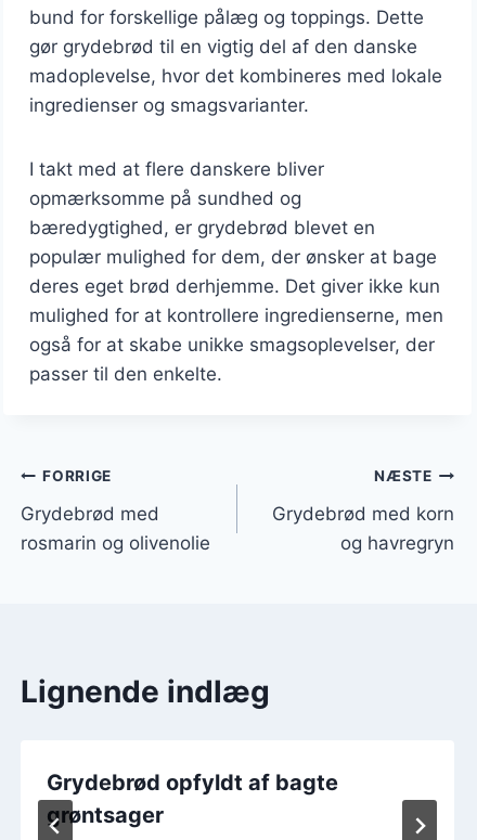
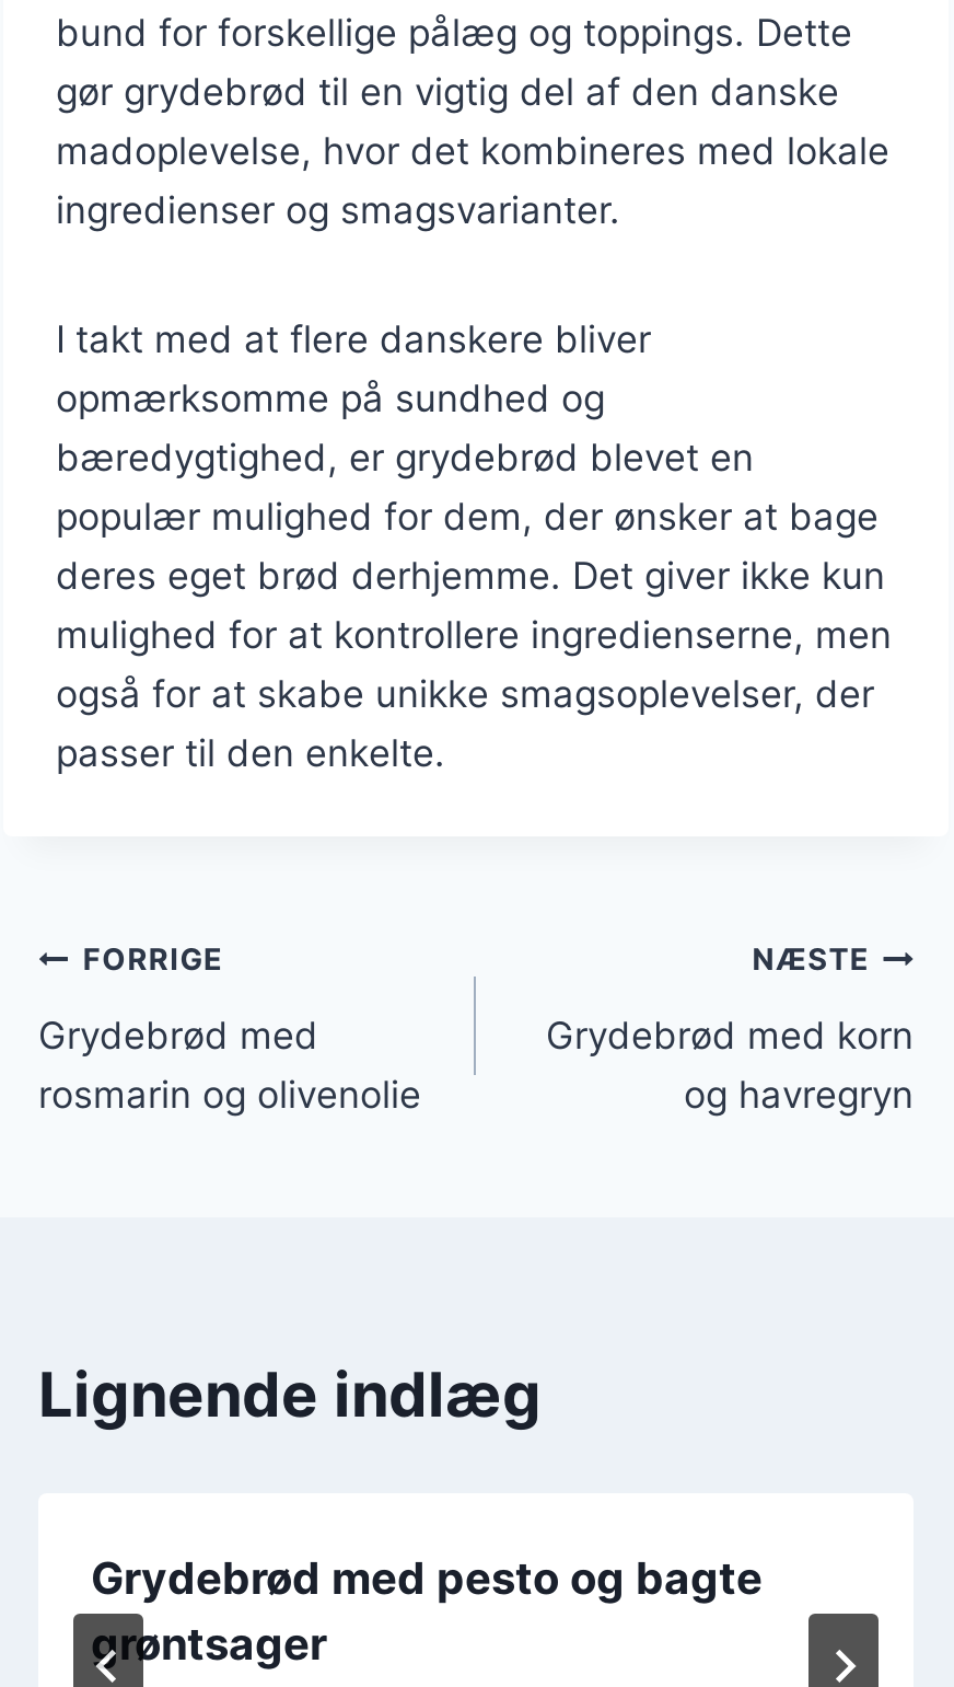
[47,769,338,795] Grydebrød opfyldt af bagte -> [91,1551,763,1604] Grydebrød med pesto og bagte

